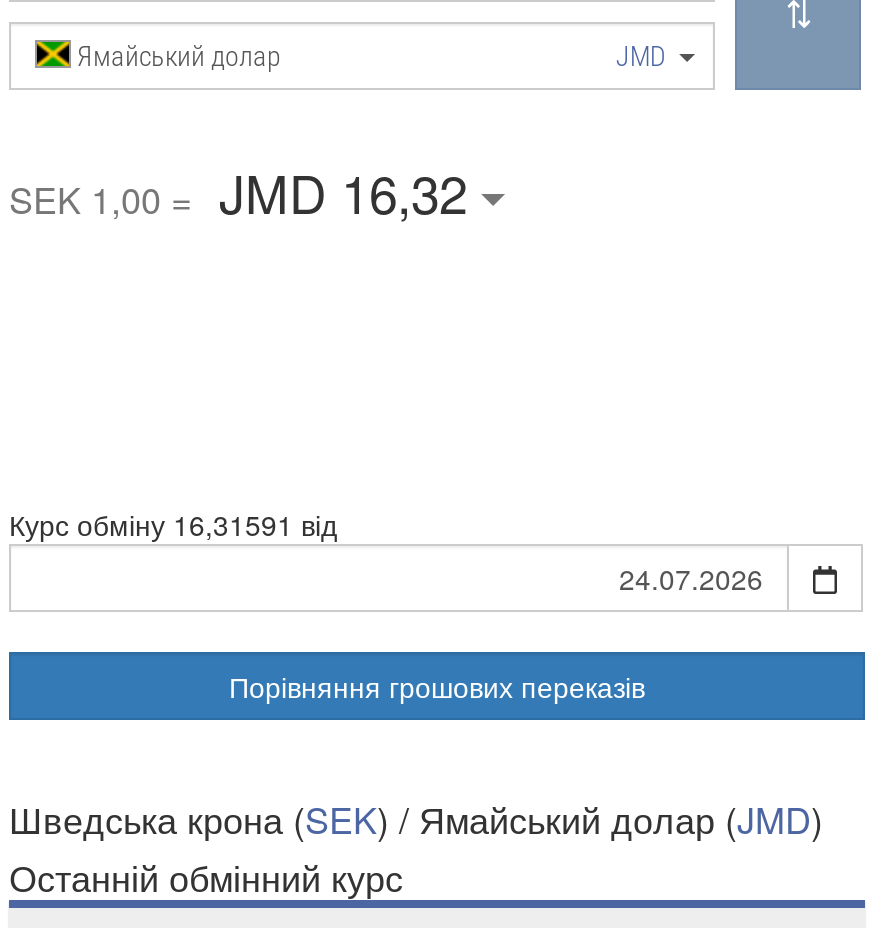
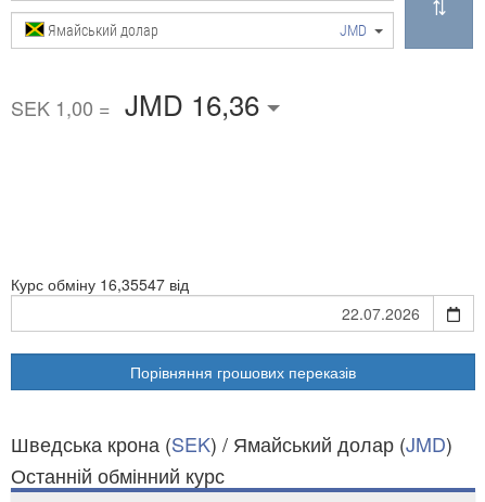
[9,154,481,228] SEK 1,00 = JMD 16,32 -> [11,83,267,124] SEK 1,00 = JMD 16,36
[9,504,337,544] Курс обміну 16,31591 від -> [11,273,189,295] Курс обміну 16,35547 від

